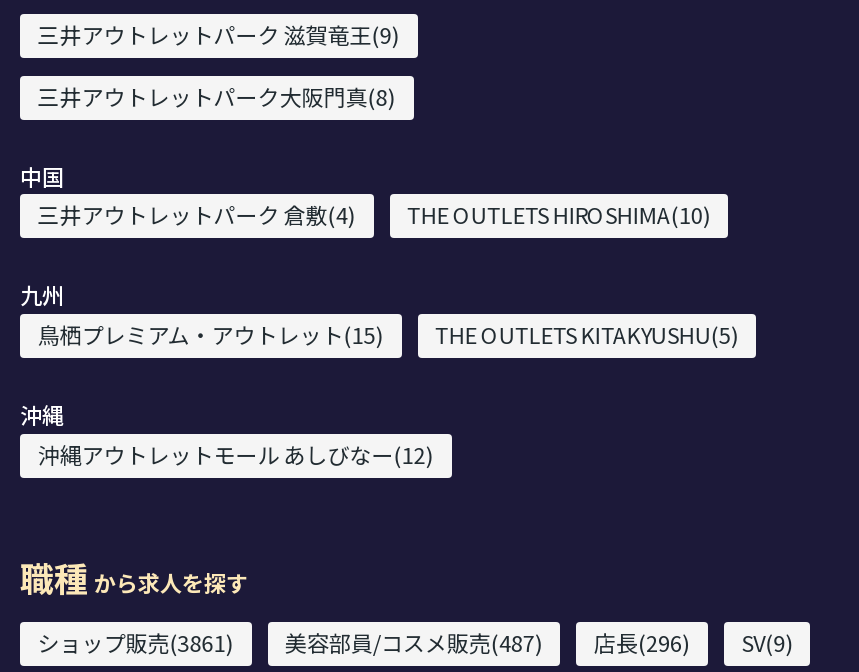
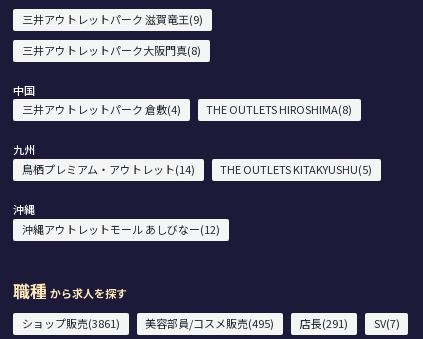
[407,199,711,231] THE OUTLETS HIROSHIMA(10) -> [206,101,352,117] THE OUTLETS HIROSHIMA(8)
[38,318,384,350] 鳥栖プレミアム・アウトレット(15) -> [22,161,195,177] 鳥栖プレミアム・アウトレット(14)
[285,625,793,657] 美容部員/コスメ販売(487) | 店長(296) | SV(9) -> [145,315,400,331] 美容部員/コスメ販売(495) | 店長(291) | SV(7)

